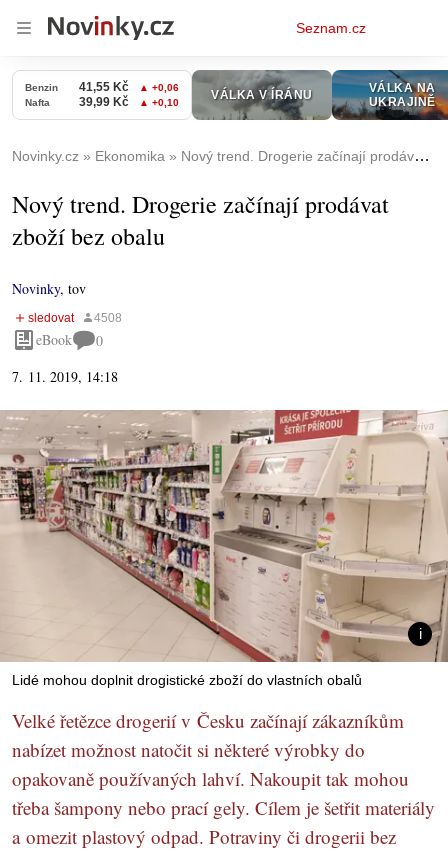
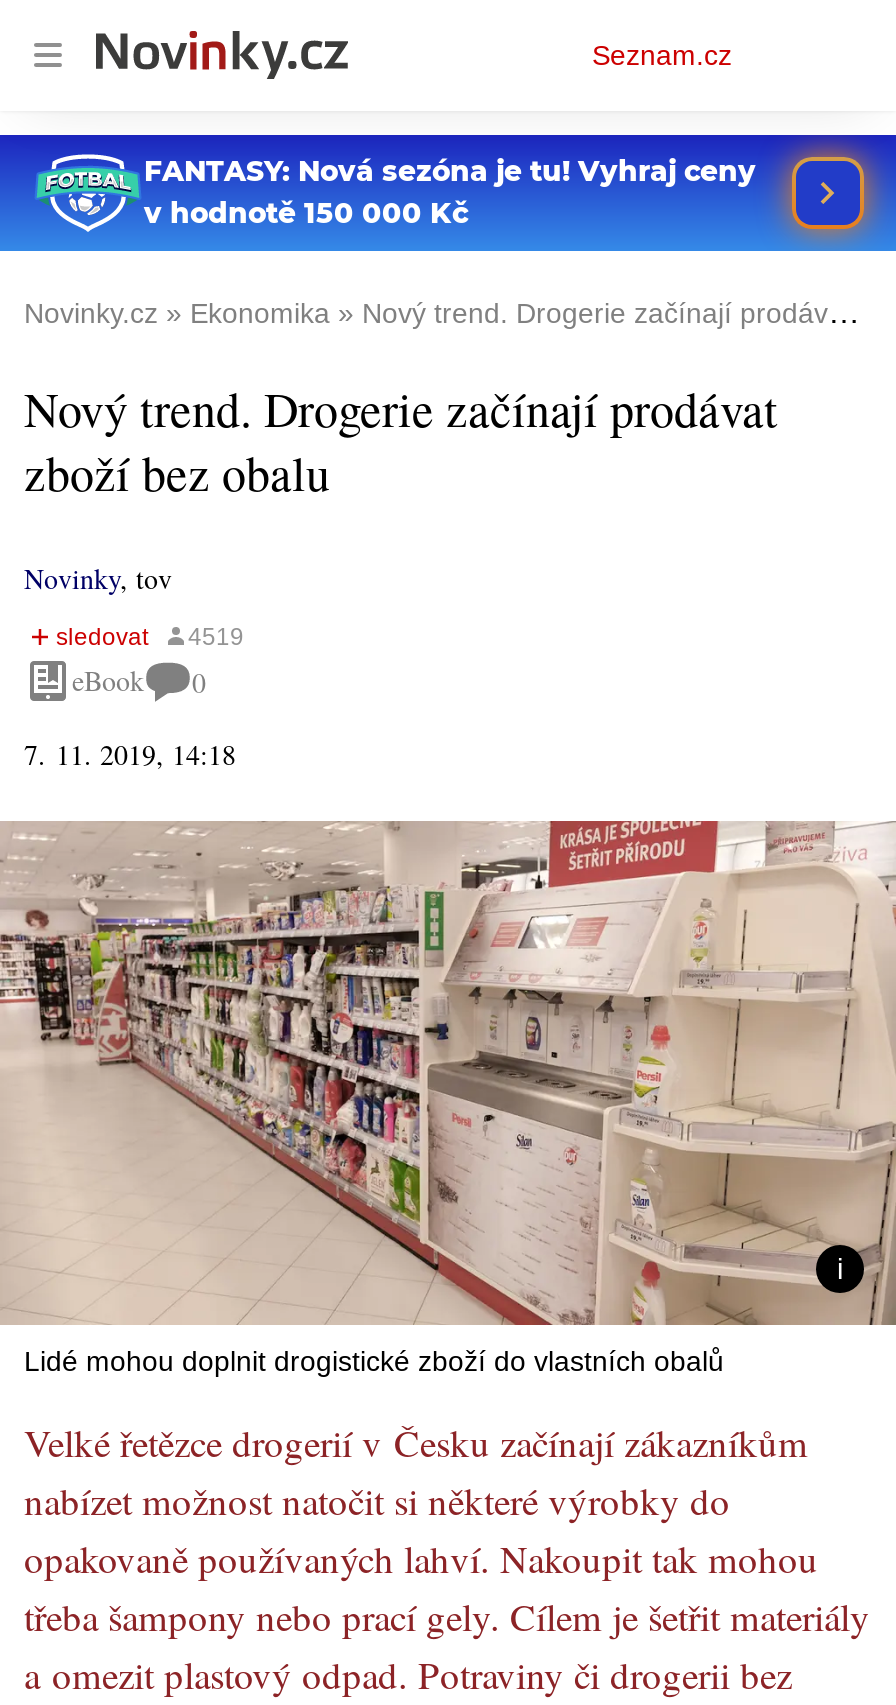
[3,68,445,125] [image] -> [6,133,890,253] [image]

